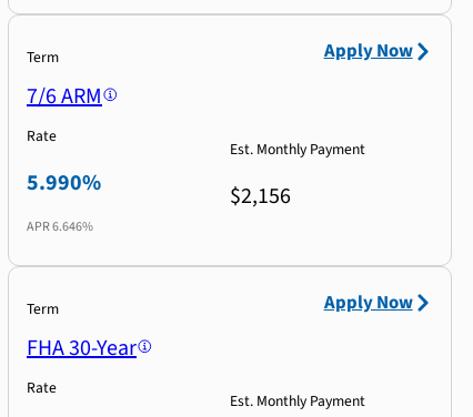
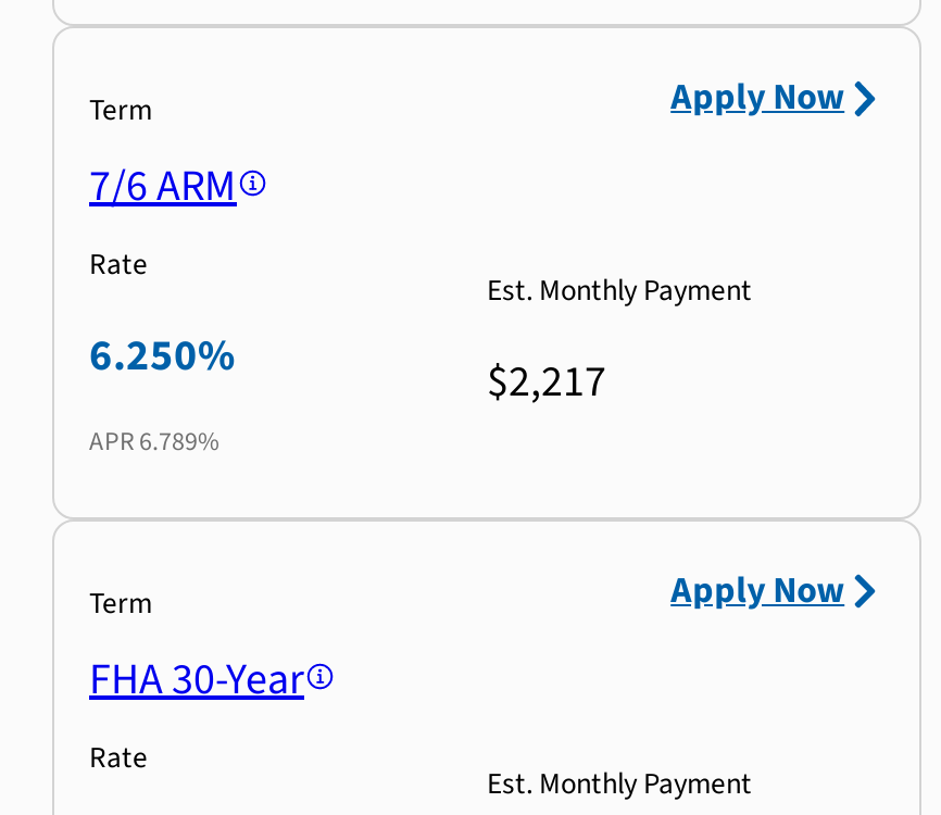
[27,168,101,199] 5.990% -> [89,326,235,387] 6.250%
[230,181,291,212] $2,156 -> [487,352,606,413] $2,217
[27,217,93,236] APR 6.646% -> [89,424,219,461] APR 6.789%

